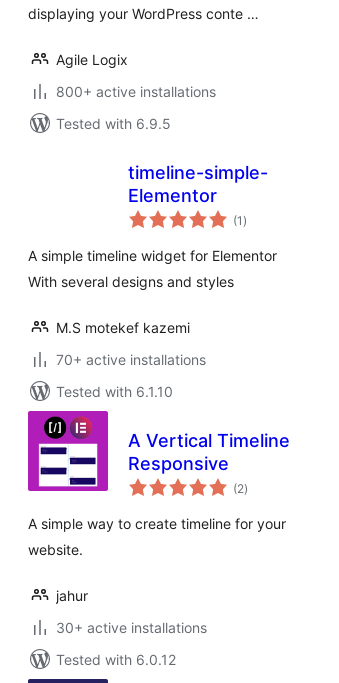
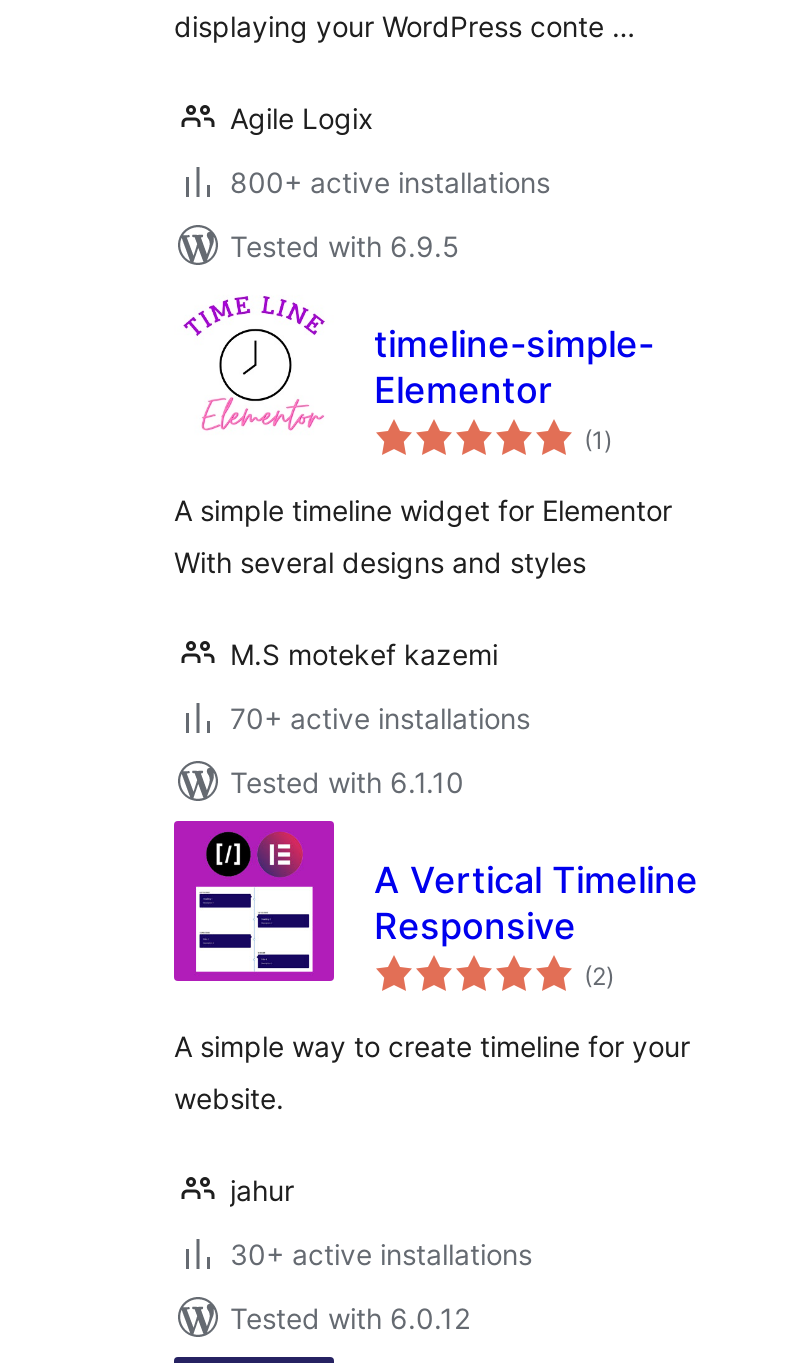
none -> [182,295,326,431] [image]

